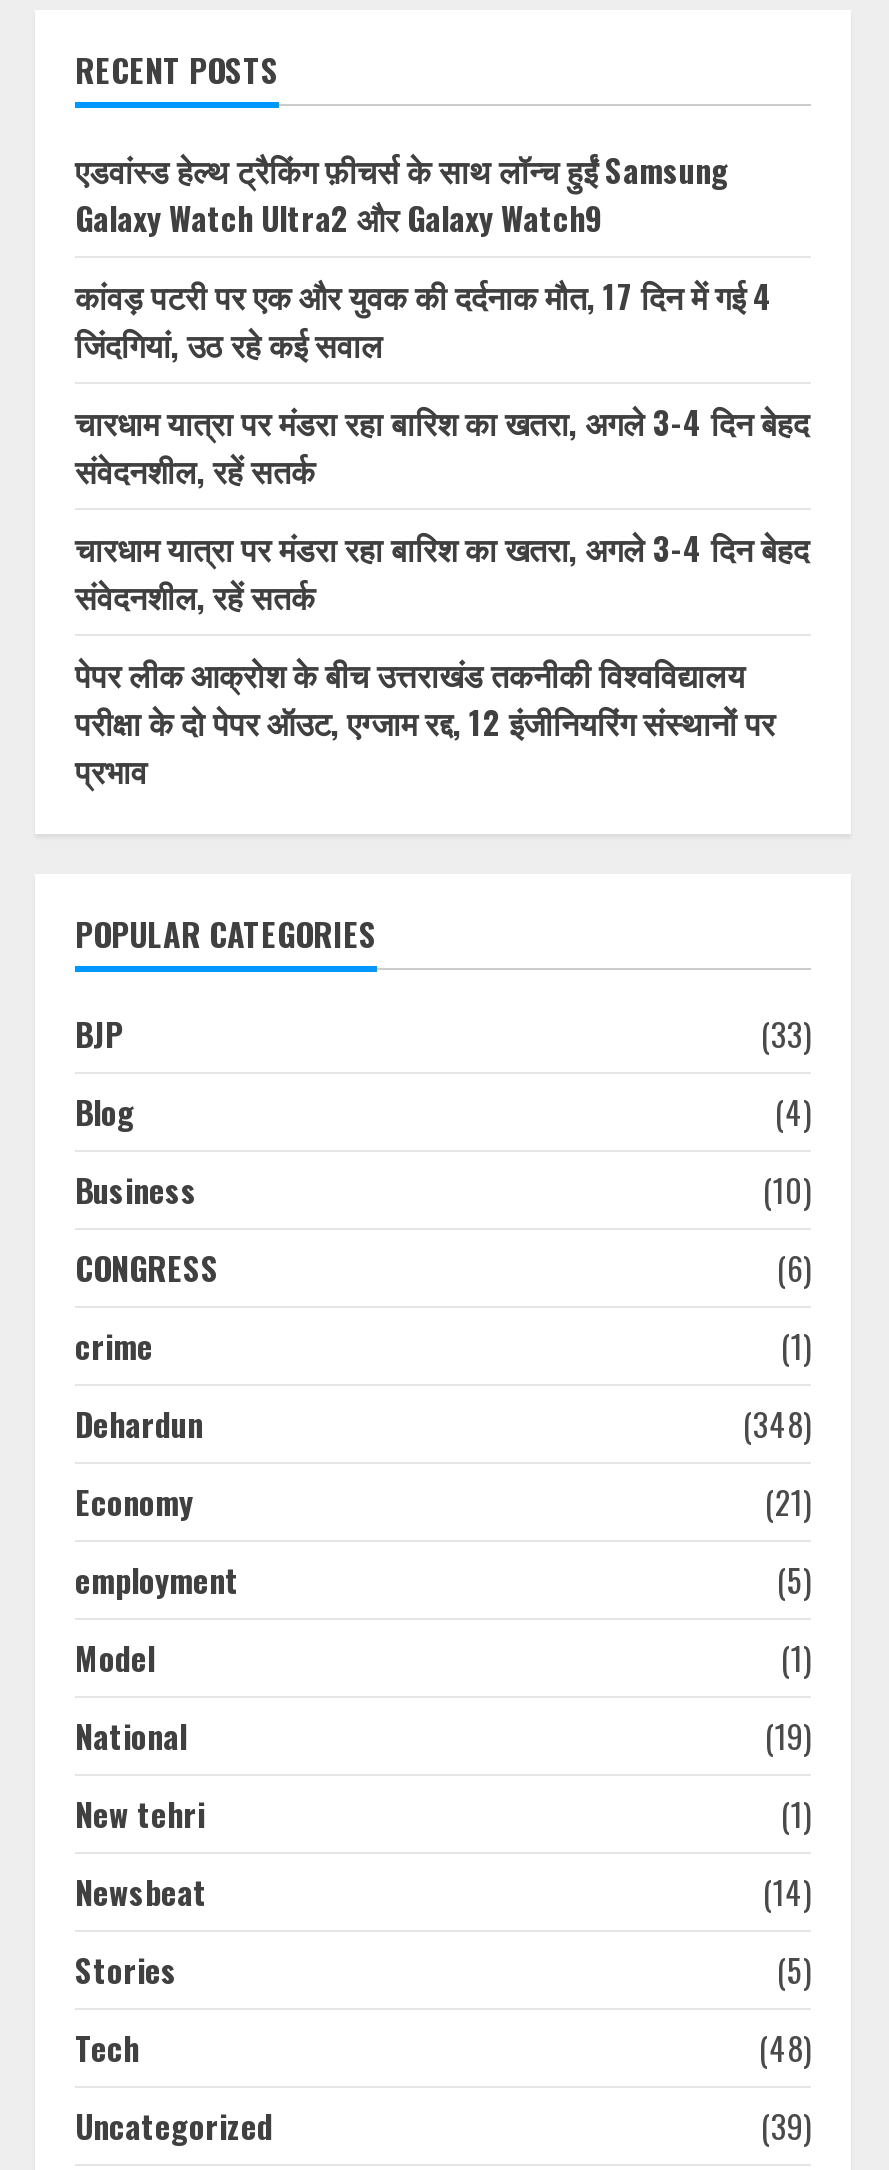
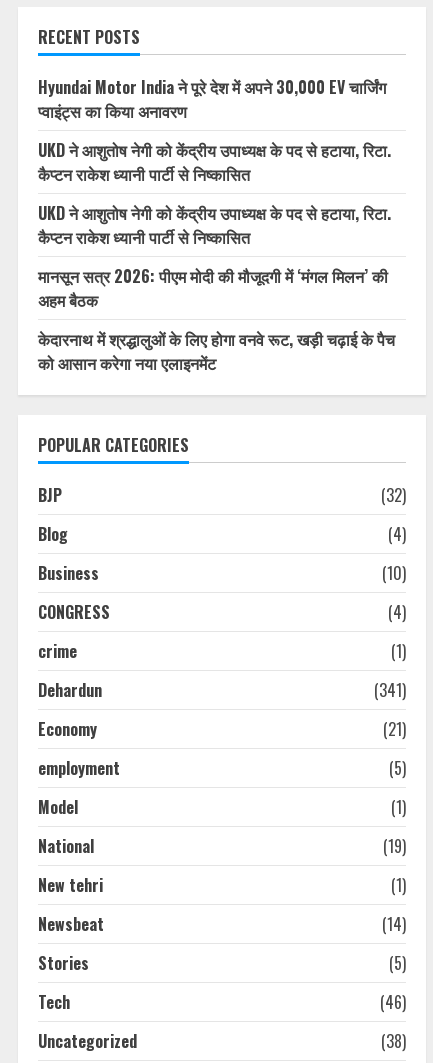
[75,146,729,242] एडवांस्ड हेल्थ ट्रैकिंग फ़ीचर्स के साथ लॉन्च हुईं Samsung | Galaxy Watch Ultra2 और Galaxy Watch9 -> [38,75,386,123] Hyundai Motor India ने पूरे देश में अपने 30,000 EV चार्जिंग | प्वाइंट्स का किया अनावरण
[75,272,773,368] कांवड़ पटरी पर एक और युवक की दर्दनाक मौत, 17 दिन में गई 4 | जिंदगियां, उठ रहे कई सवाल -> [38,138,391,186] UKD ने आशुतोष नेगी को केंद्रीय उपाध्यक्ष के पद से हटाया, रिटा. | कैप्टन राकेश ध्यानी पार्टी से निष्कासित
[75,398,809,494] चारधाम यात्रा पर मंडरा रहा बारिश का खतरा, अगले 3-4 दिन बेहद | संवेदनशील, रहें सतर्क -> [38,201,391,249] UKD ने आशुतोष नेगी को केंद्रीय उपाध्यक्ष के पद से हटाया, रिटा. | कैप्टन राकेश ध्यानी पार्टी से निष्कासित
[75,524,809,620] चारधाम यात्रा पर मंडरा रहा बारिश का खतरा, अगले 3-4 दिन बेहद | संवेदनशील, रहें सतर्क -> [38,264,388,312] मानसून सत्र 2026: पीएम मोदी की मौजूदगी में ‘मंगल मिलन’ की | अहम बैठक
[75,650,775,794] पेपर लीक आक्रोश के बीच उत्तराखंड तकनीकी विश्वविद्यालय | परीक्षा के दो पेपर ऑउट, एग्जाम रद्द, 12 इंजीनियरिंग संस्थानों पर | प्रभाव -> [38,327,395,375] केदारनाथ में श्रद्धालुओं के लिए होगा वनवे रूट, खड़ी चढ़ाई के पैच | को आसान करेगा नया एलाइनमेंट
[761,1010,811,1058] (33) -> [381,483,406,507] (32)
[777,1244,811,1292] (6) -> [388,600,406,624] (4)
[743,1400,811,1448] (348) -> [374,678,406,702] (341)
[759,2024,811,2072] (48) -> [380,990,406,1014] (46)
[761,2102,811,2150] (39) -> [381,1029,406,1053] (38)

